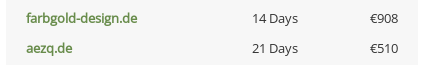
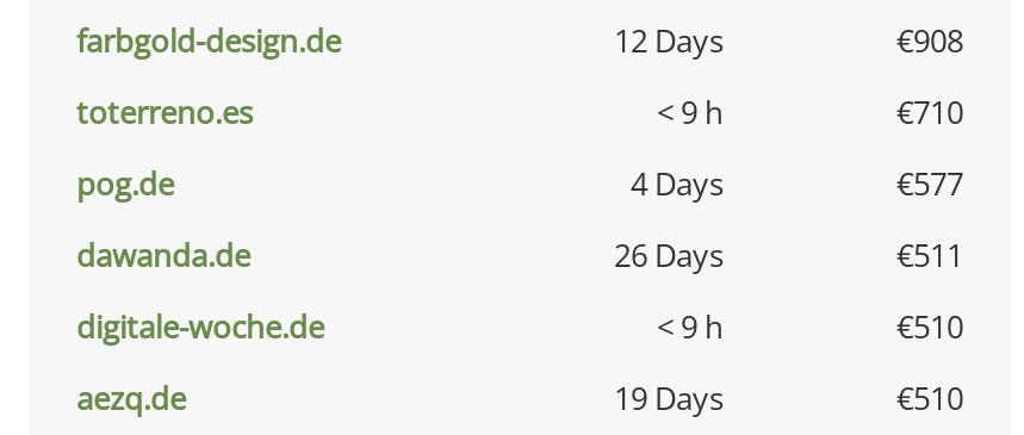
[251,9,297,27] 14 Days -> [614,19,724,62] 12 Days
none -> [76,91,963,348] toterreno.es | < 9 h | €710 | pog.de | 4 Days | €577 | dawanda.de | 26 Days | €511 | digitale-woche.de | < 9 h | €510
[251,39,297,57] 21 Days -> [614,377,724,420] 19 Days

